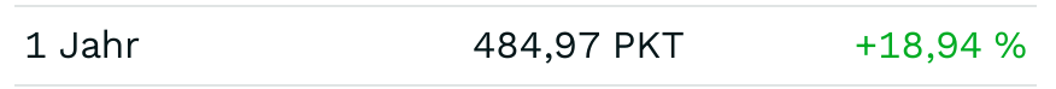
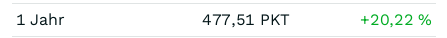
[473,22,685,67] 484,97 PKT -> [202,10,290,29] 477,51 PKT
[854,22,1027,67] +18,94% -> [360,10,432,29] +20,22%

